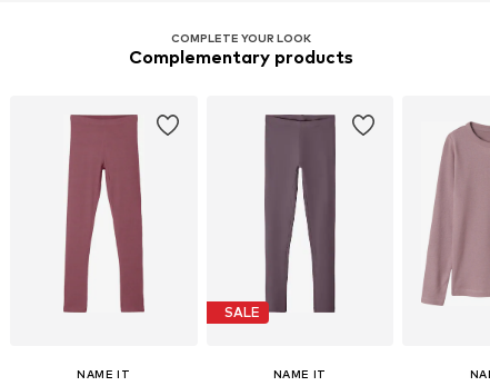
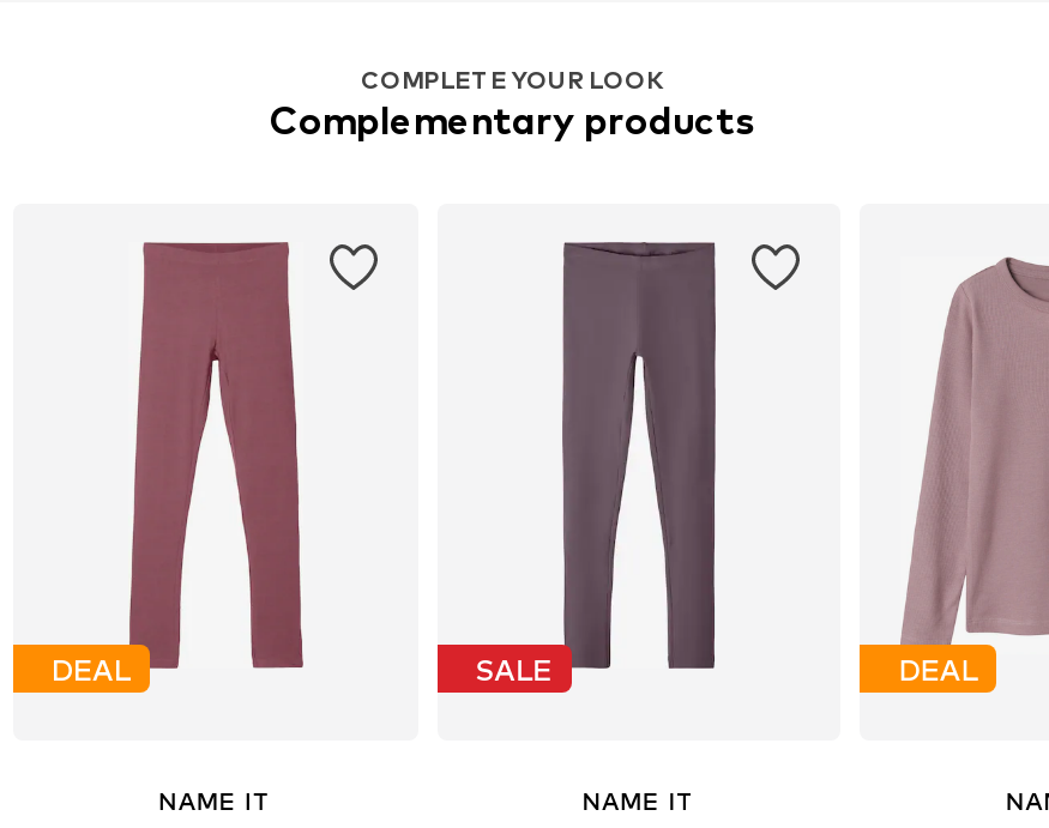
none -> [52,652,131,688] DEAL
none -> [899,652,978,688] DEAL

